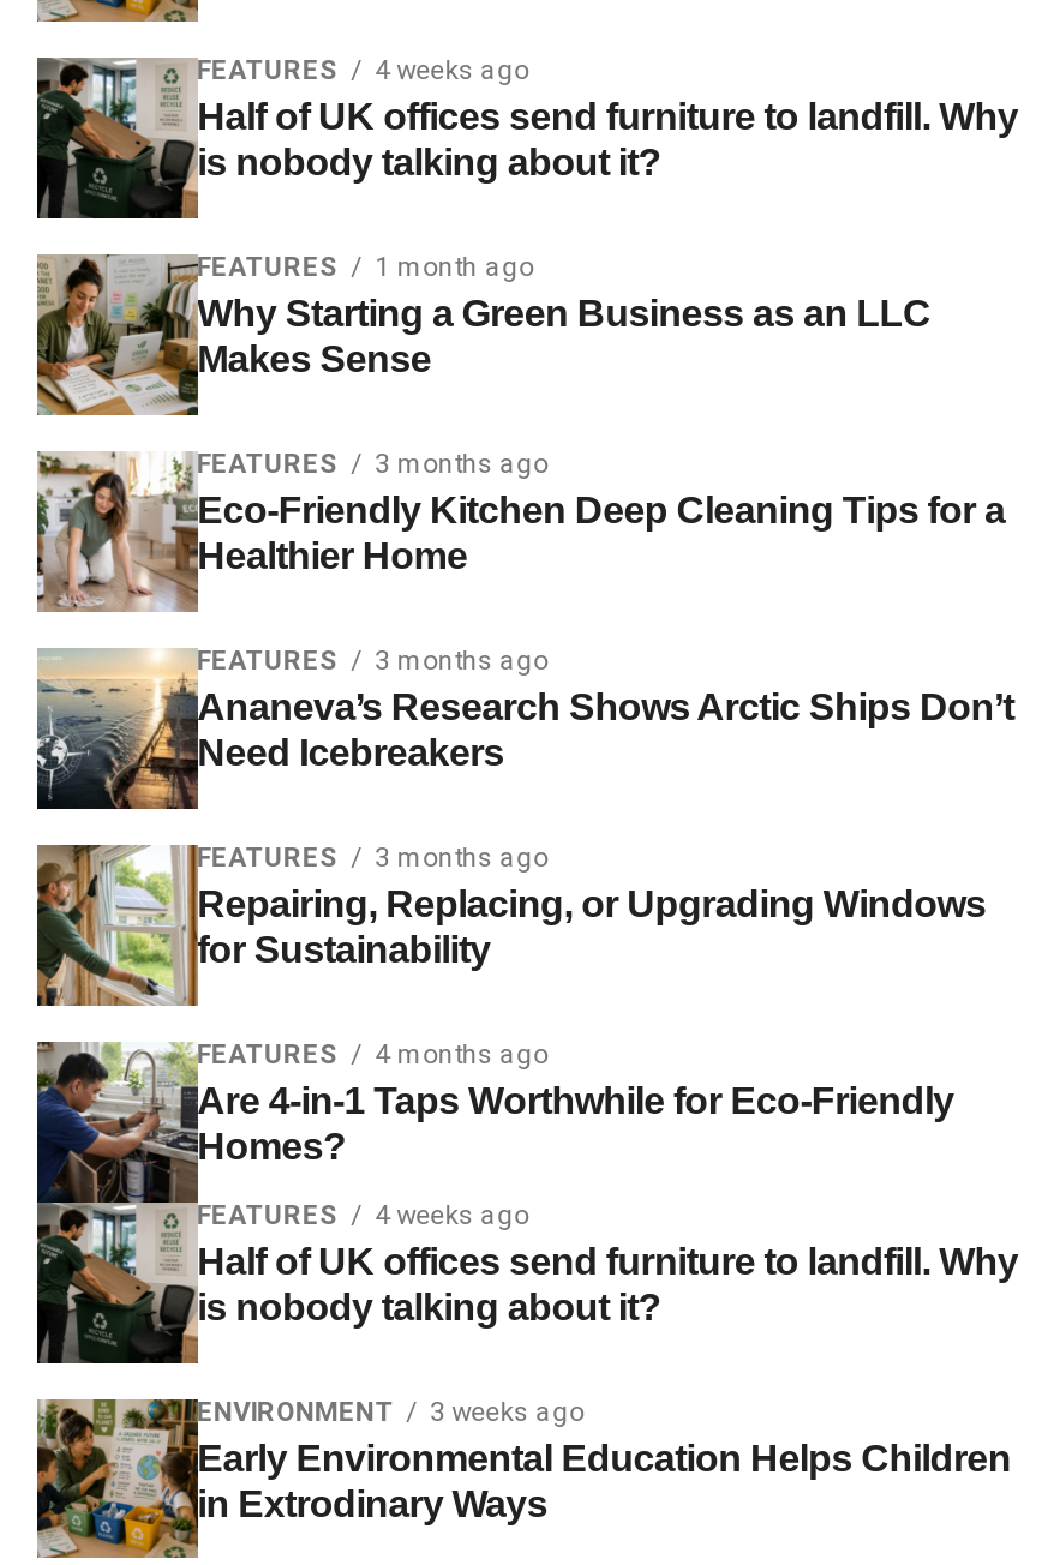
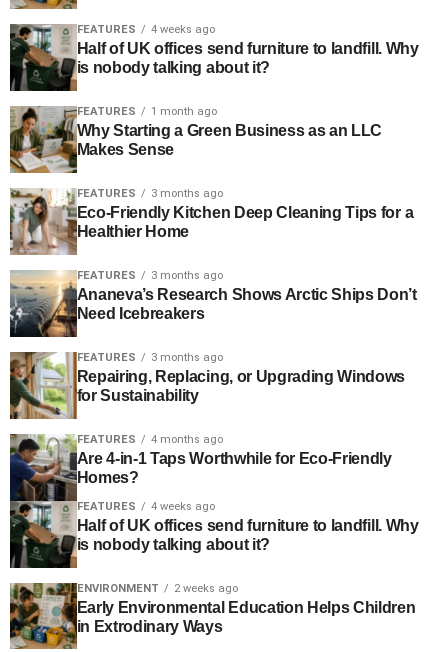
[197,1396,584,1427] ENVIRONMENT 3 weeks ago -> [77,581,238,594] ENVIRONMENT 2 weeks ago

